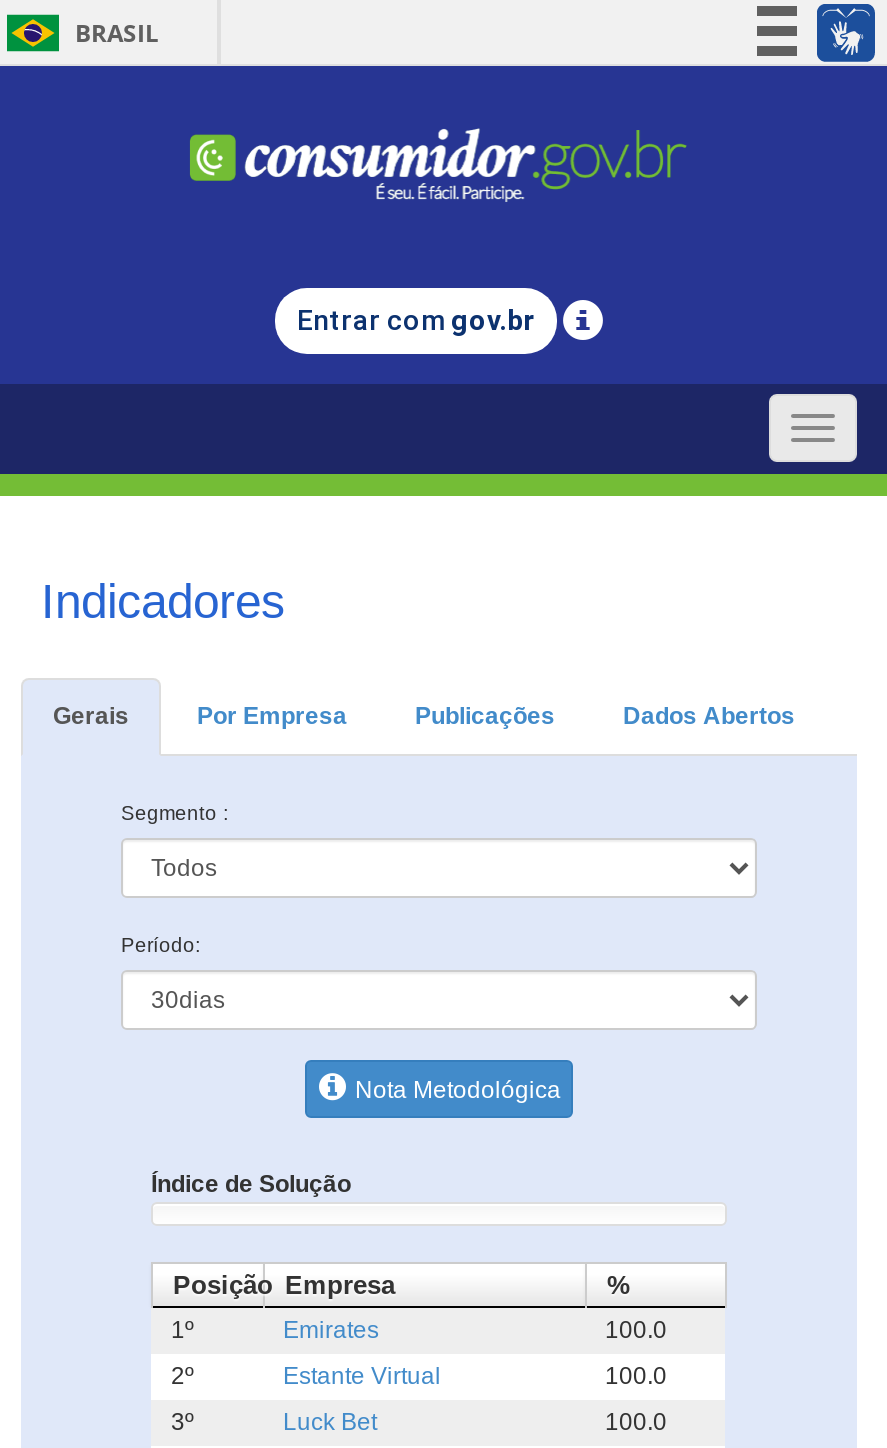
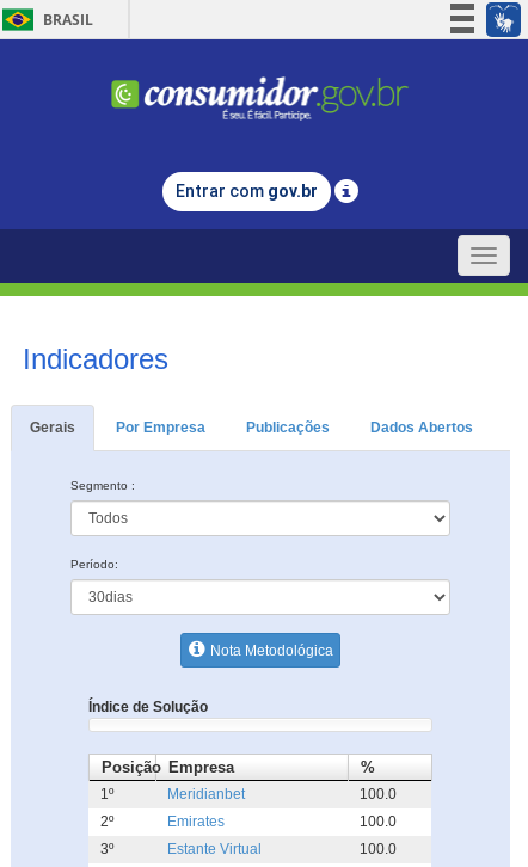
moved [283,1317,379,1345] -> [167,814,225,830]: Emirates
none -> [167,786,245,803] Meridianbet
moved [283,1363,441,1391] -> [167,841,262,858]: Estante Virtual
[283,1409,377,1437] Luck Bet -> none

